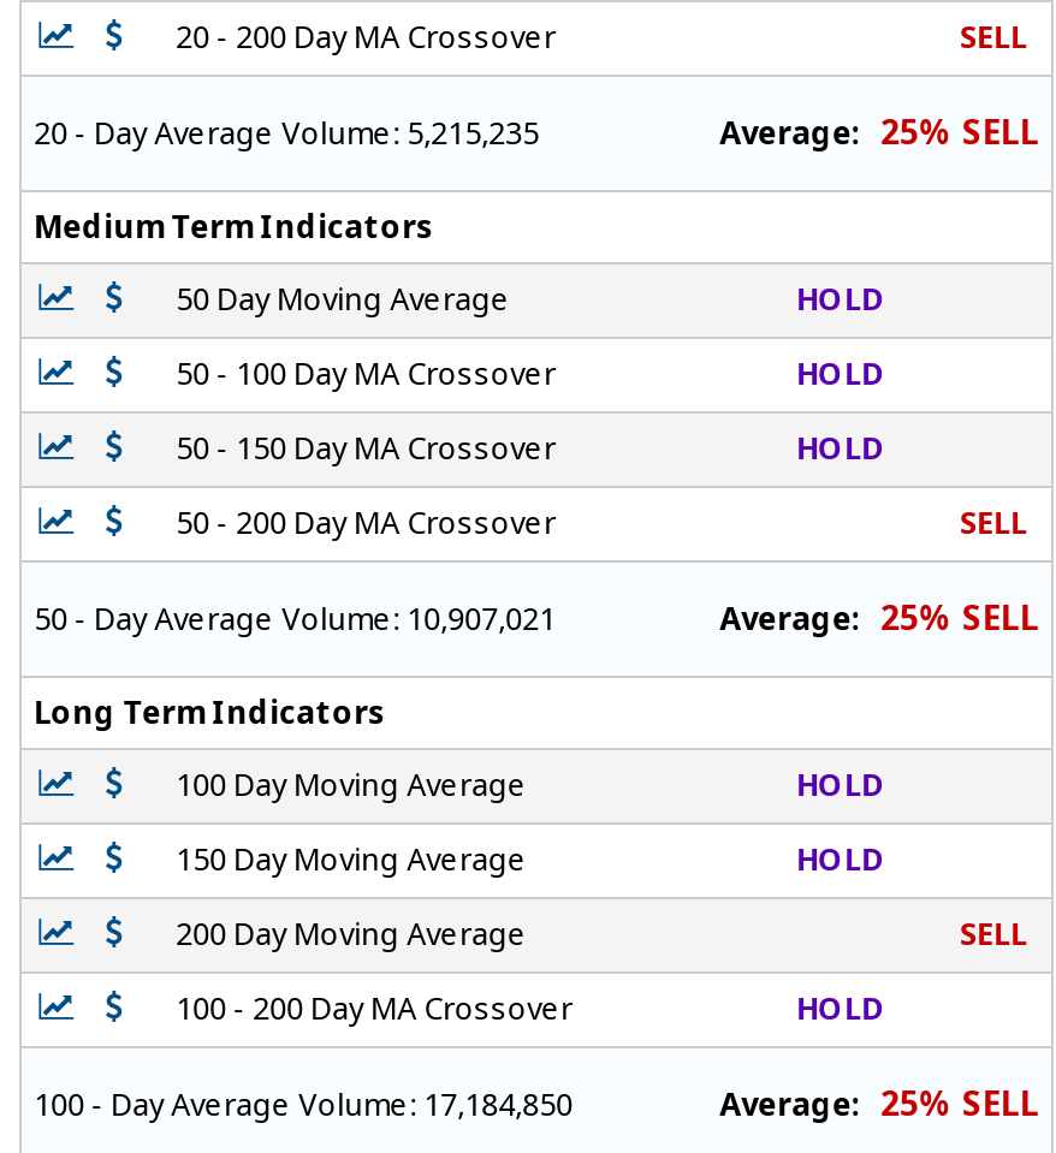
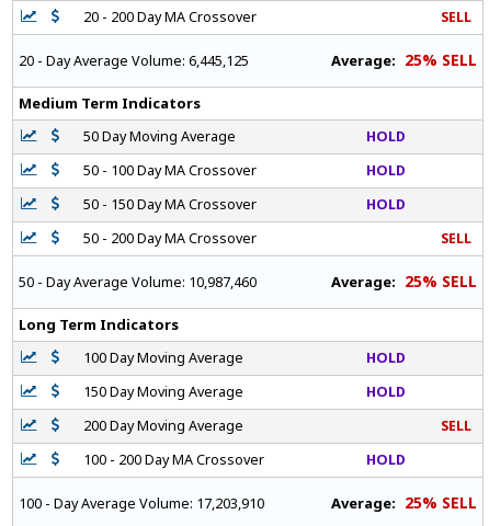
[34,114,539,155] 20 - Day Average Volume: 5,215,235 -> [19,52,249,70] 20 - Day Average Volume: 6,445,125
[34,599,556,640] 50 - Day Average Volume: 10,907,021 -> [19,273,257,292] 50 - Day Average Volume: 10,987,460
[34,1085,573,1126] 100 - Day Average Volume: 17,184,850 -> [19,495,264,513] 100 - Day Average Volume: 17,203,910

